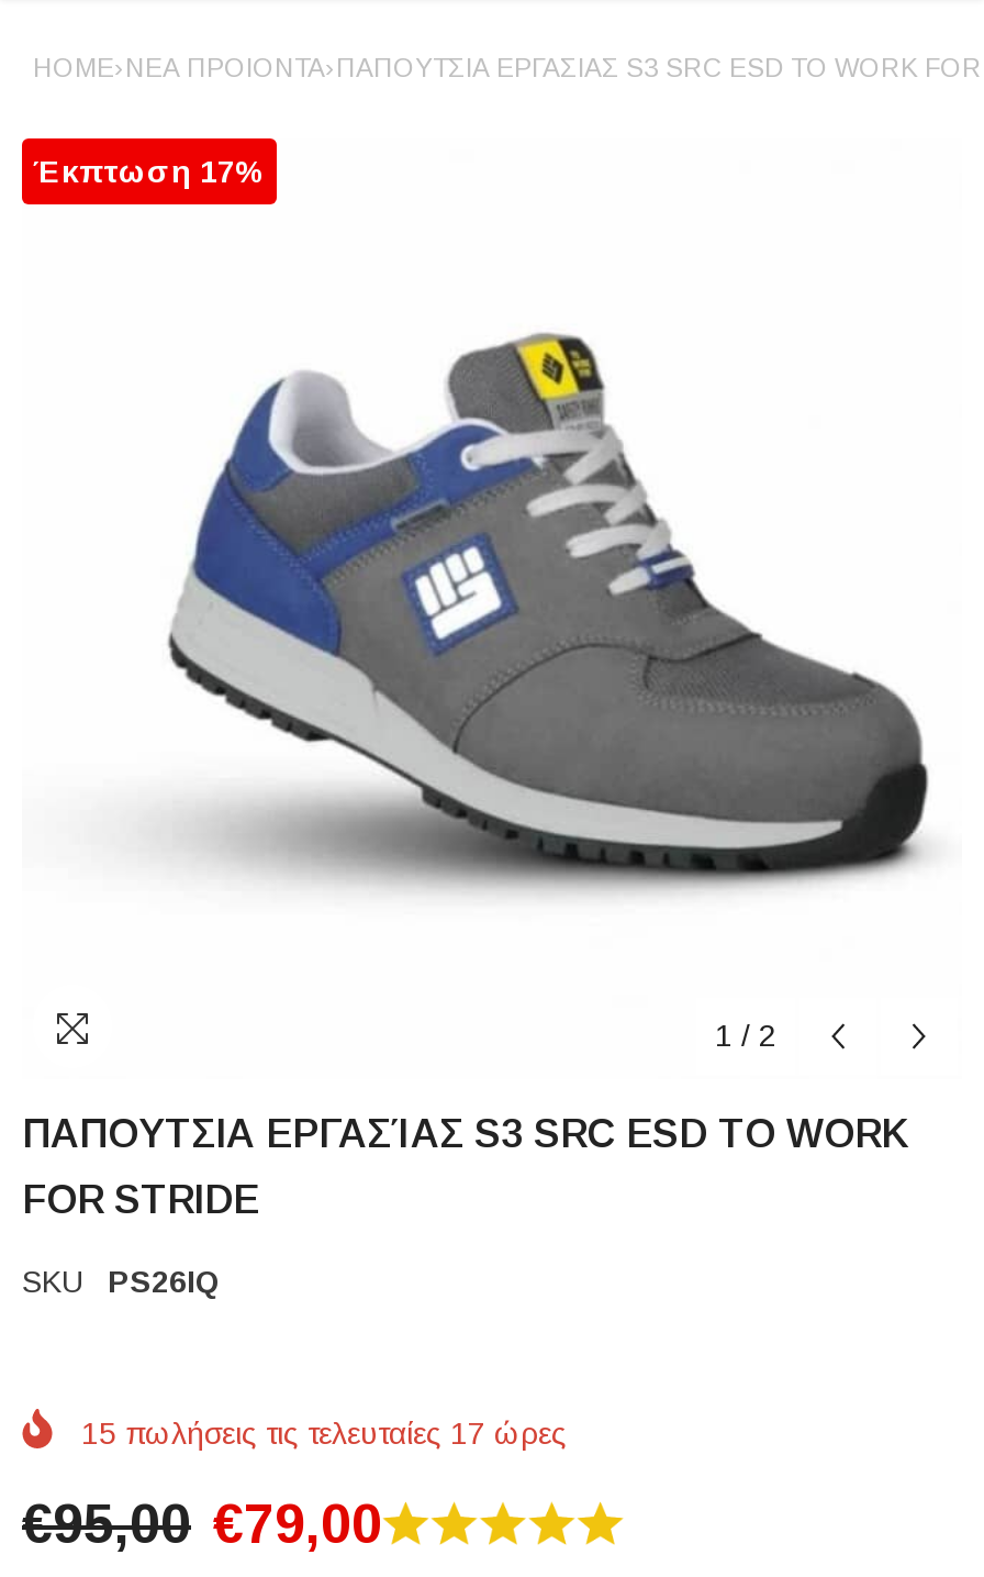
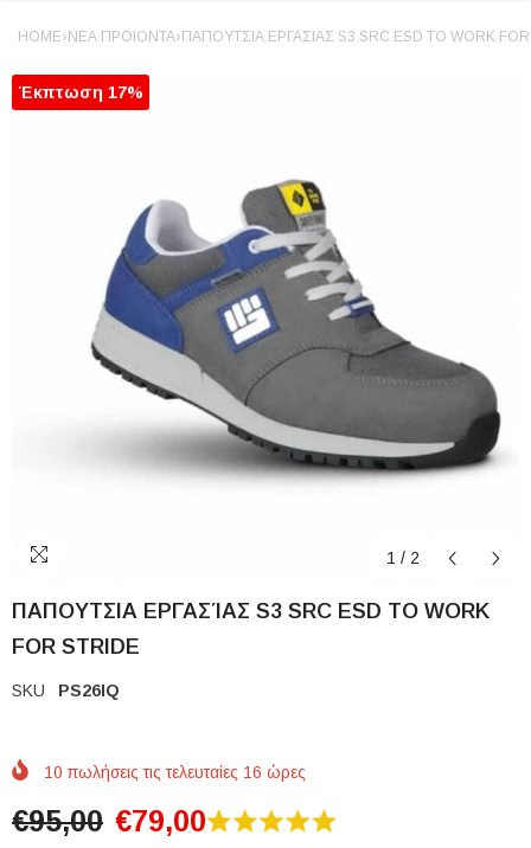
[81,1416,567,1451] 15 πωλήσεις τις τελευταίες 17 ώρες -> [44,763,306,782] 10 πωλήσεις τις τελευταίες 16 ώρες

